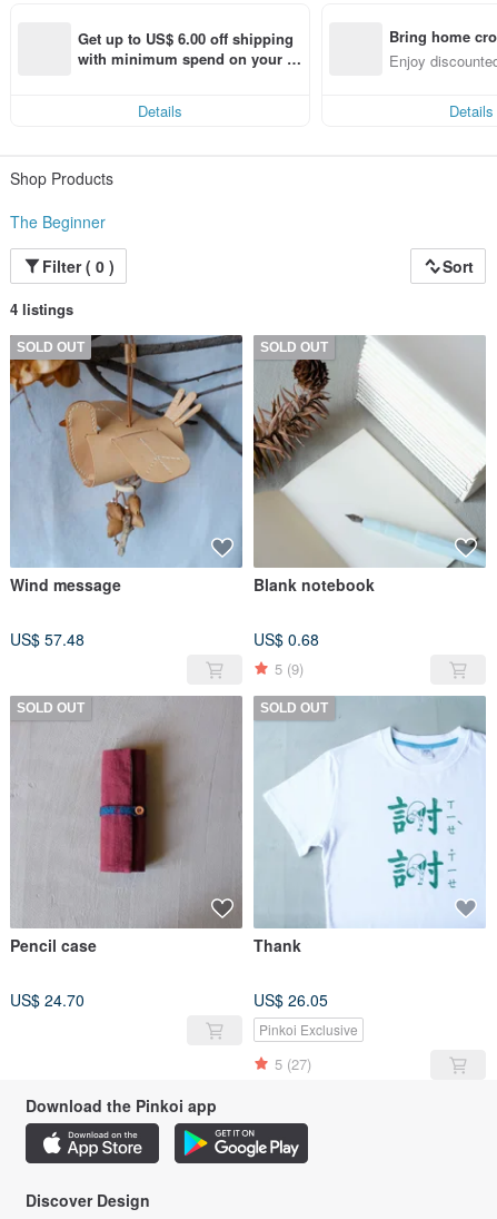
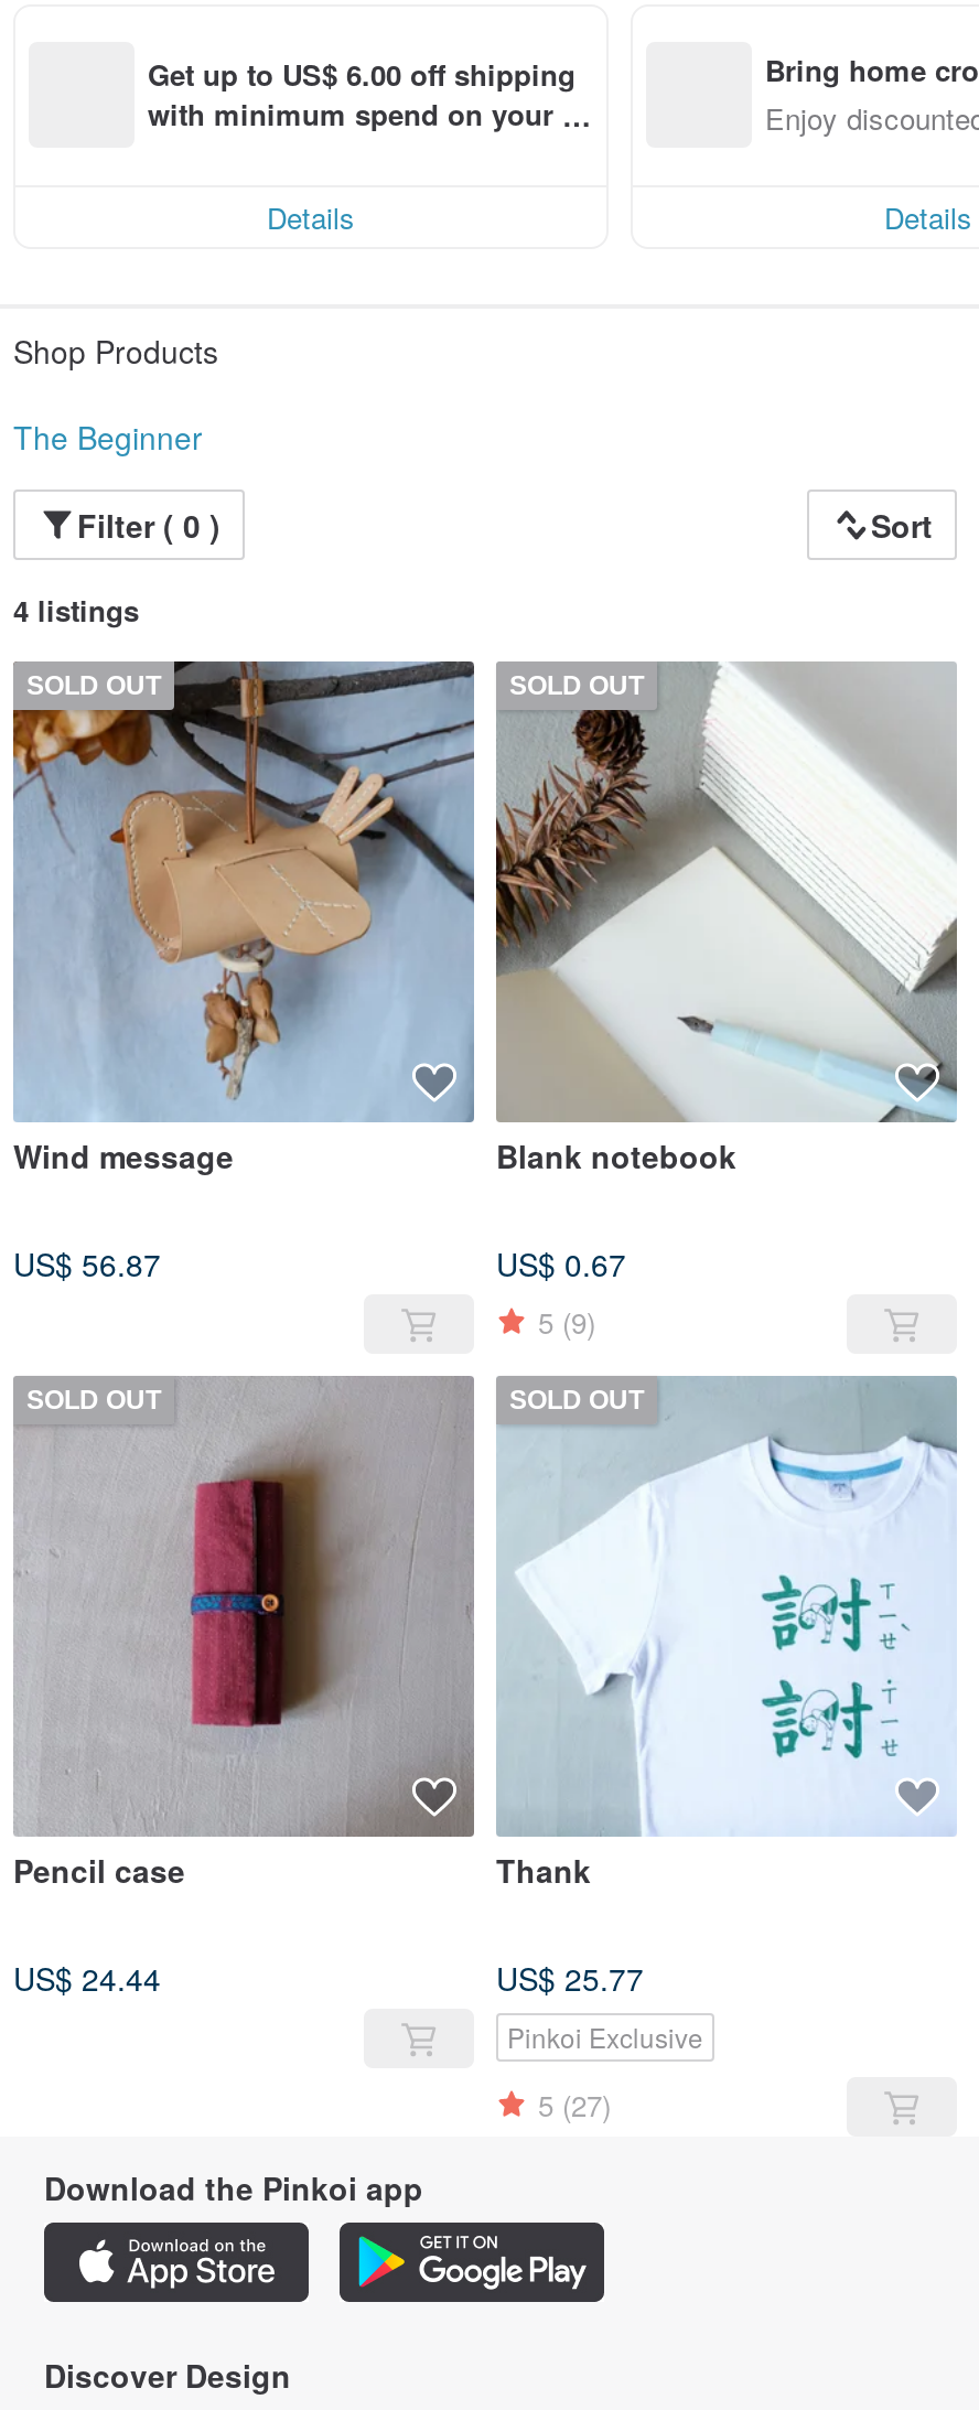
[10,628,85,650] US$ 57.48 -> [13,1241,161,1285] US$ 56.87
[254,628,319,650] US$ 0.68 -> [496,1241,626,1285] US$ 0.67
[10,988,85,1011] US$ 24.70 -> [13,1955,161,1999] US$ 24.44
[254,988,328,1011] US$ 26.05 -> [496,1955,644,1999] US$ 25.77

